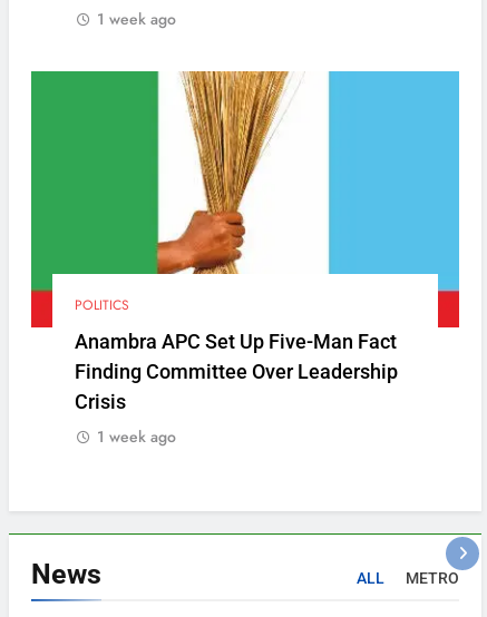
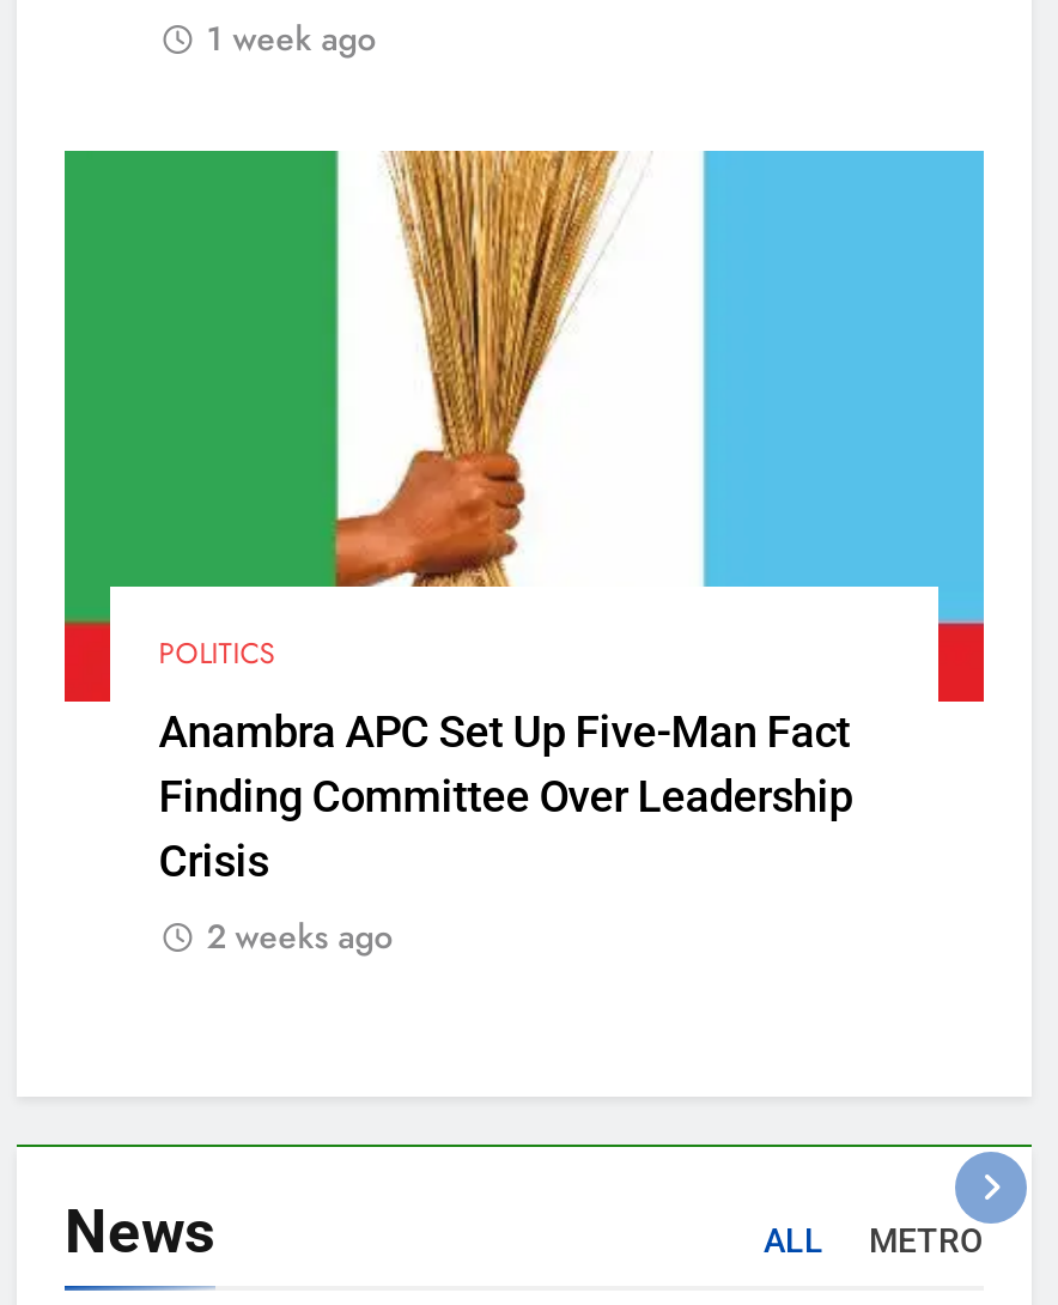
[97,426,176,448] 1 week ago -> [206,913,393,961] 2 weeks ago

